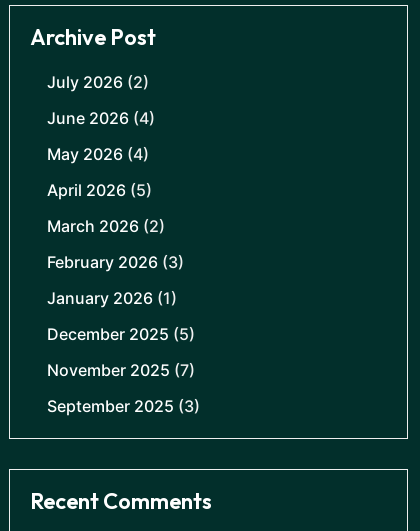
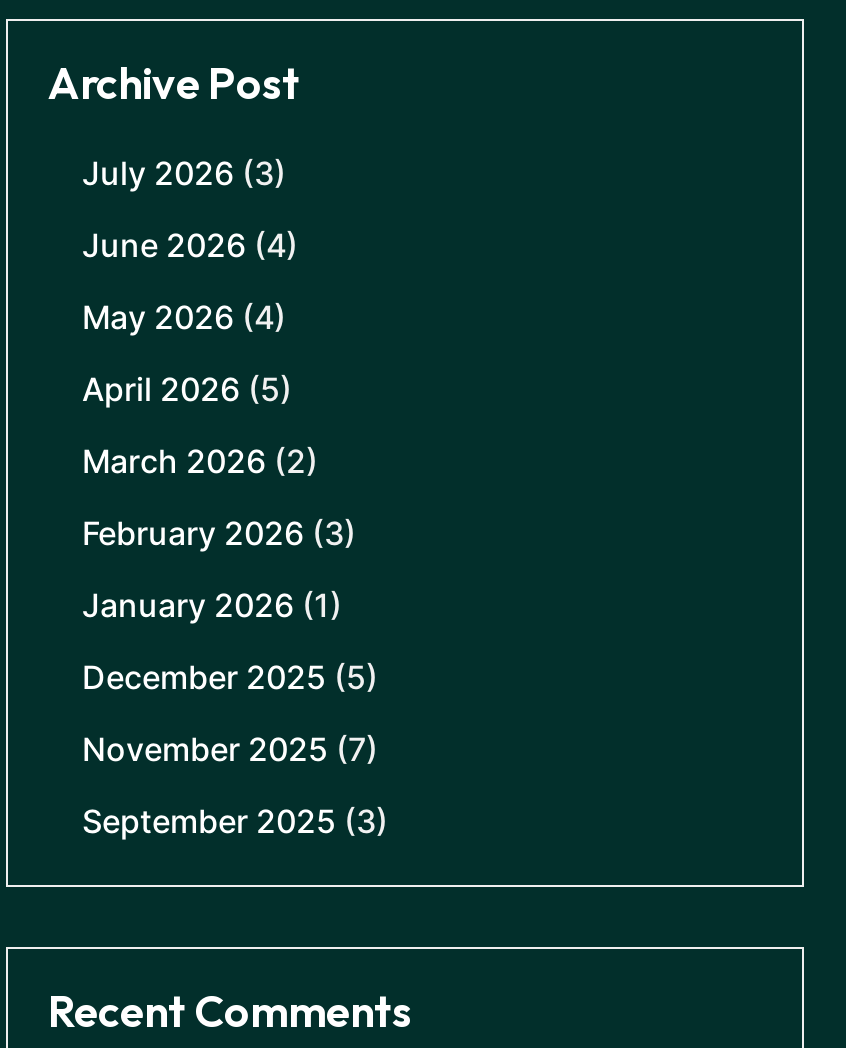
[47,72,149,92] July 2026 (2) -> [82,152,286,192] July 2026 (3)

